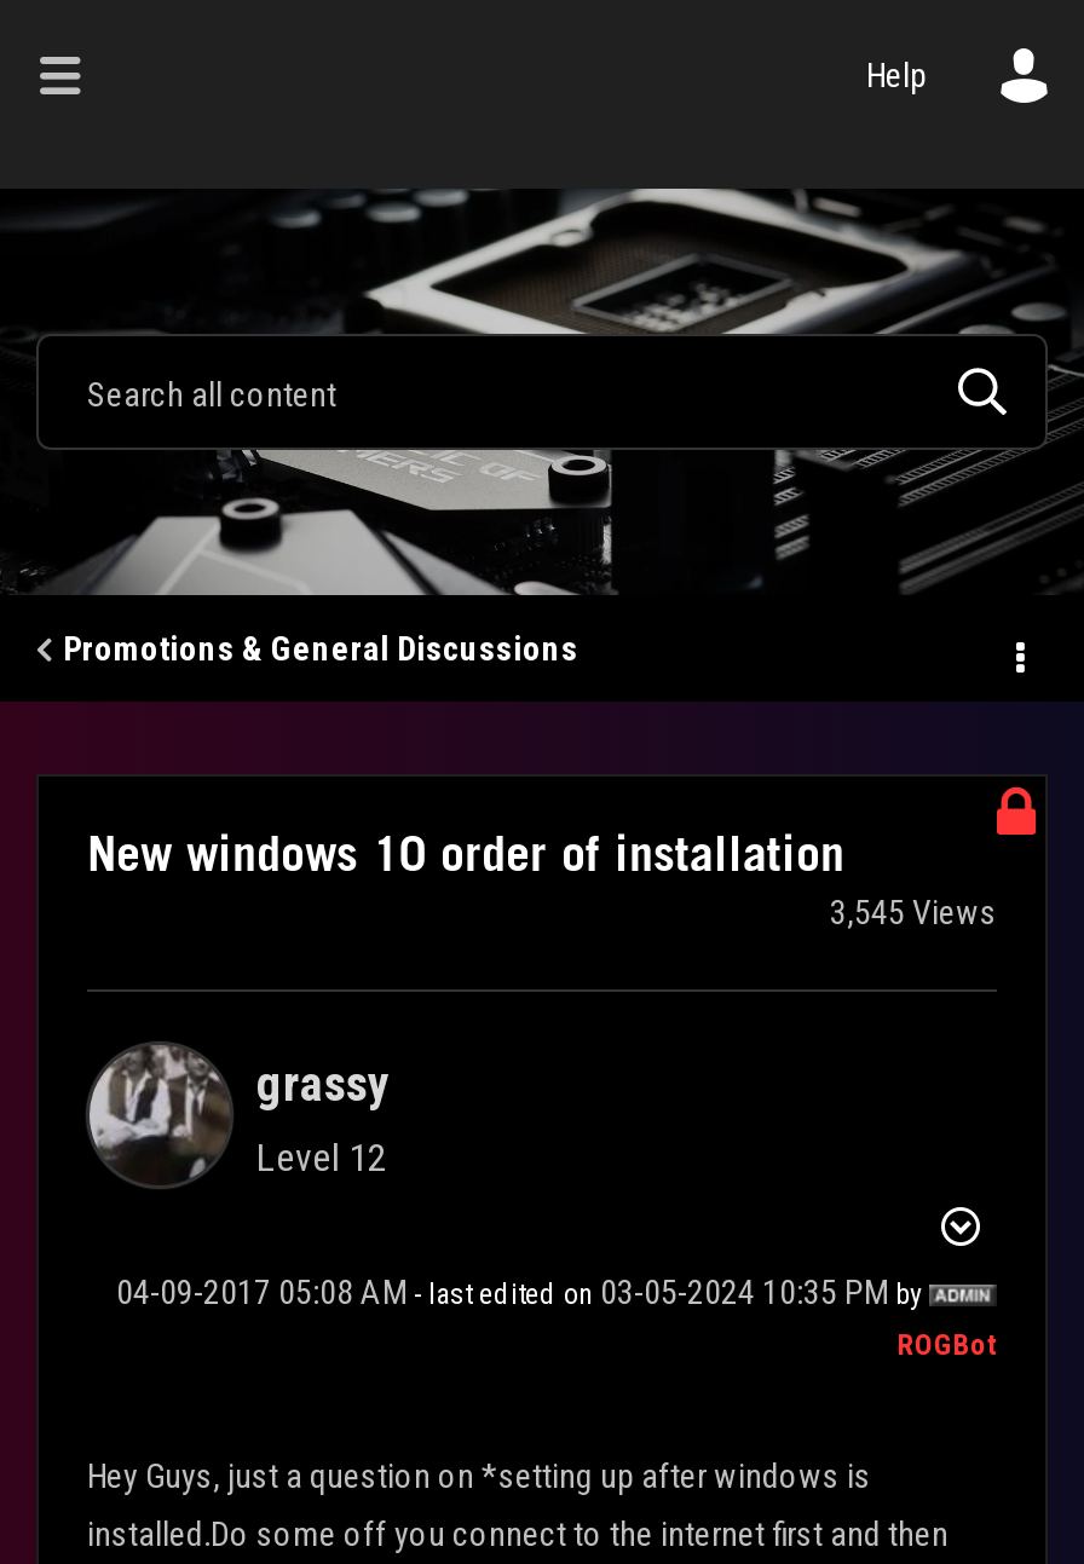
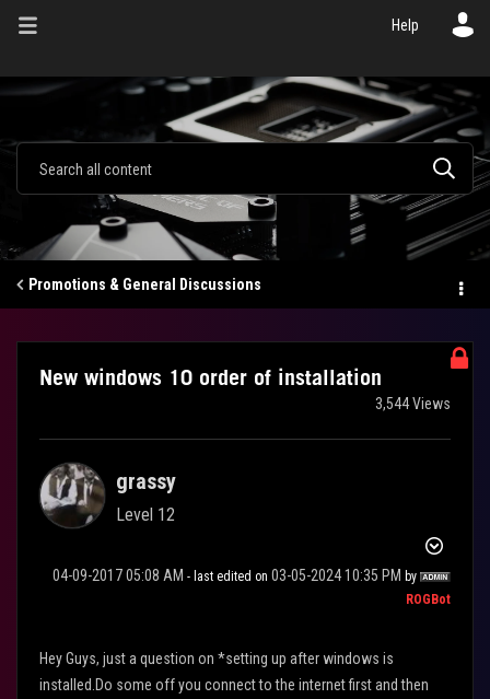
[830,893,997,931] 3,545 Views -> [375,395,451,412] 3,544 Views

